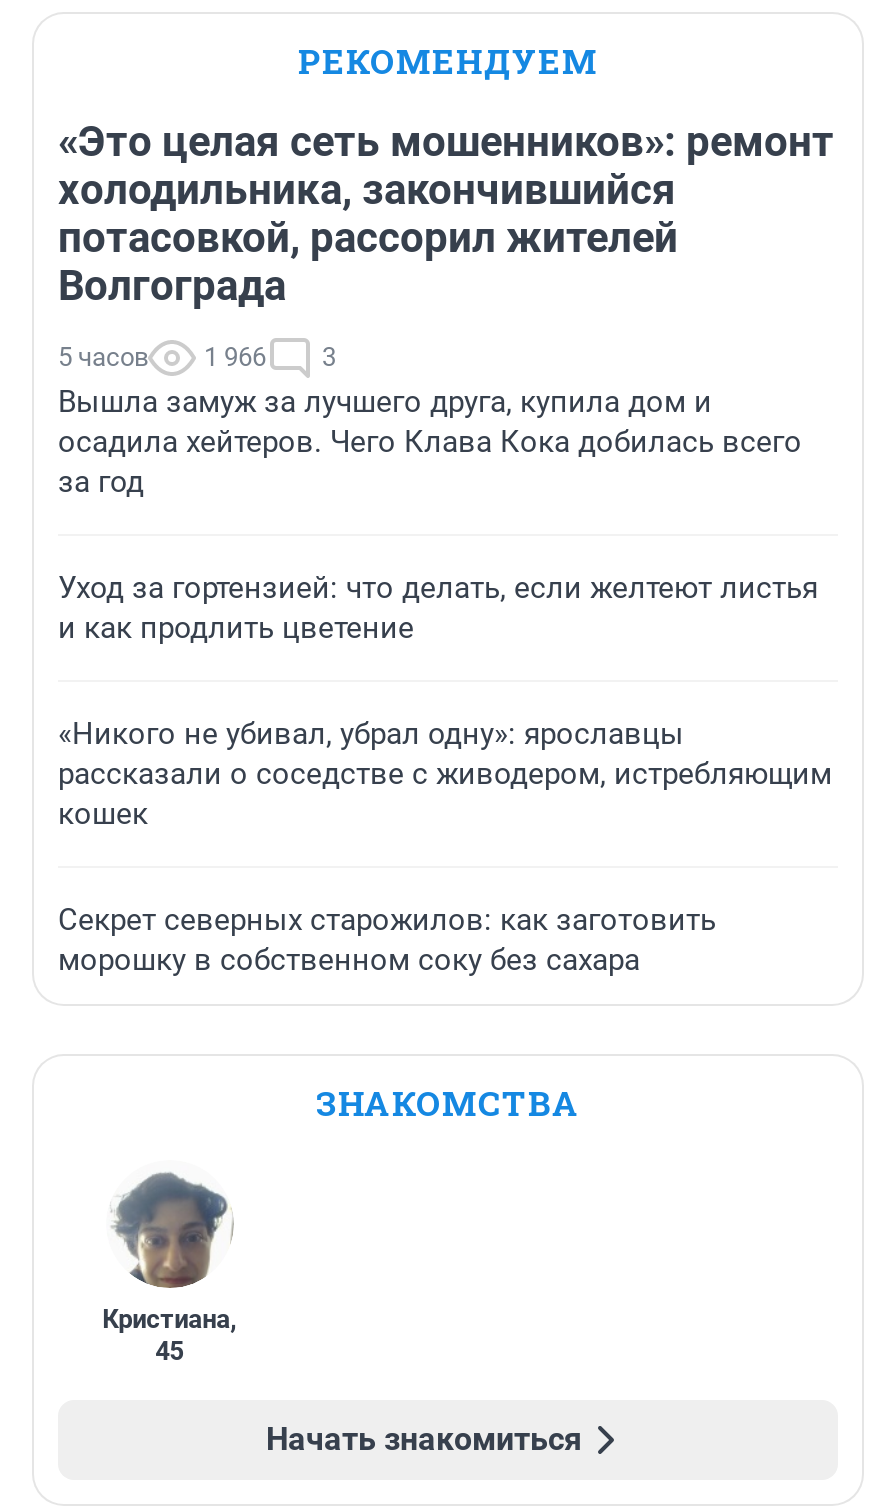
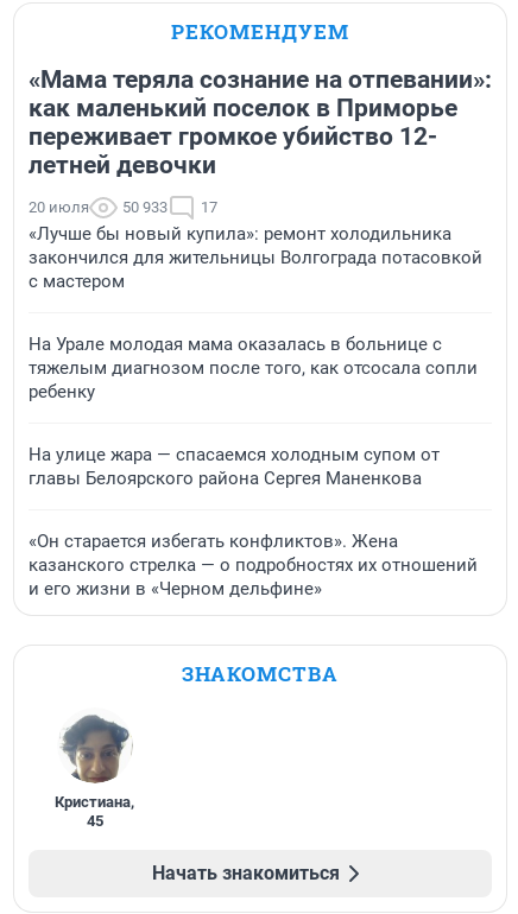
[58,118,834,310] «Это целая сеть мошенников»: ремонт | холодильника, закончившийся | потасовкой, рассорил жителей | Волгограда -> [29,66,492,179] «Мама теряла сознание на отпевании»: | как маленький поселок в Приморье | переживает громкое убийство 12- | летней девочки
[58,342,802,500] 5 часов | 1 966 | 3 | Вышла замуж за лучшего друга, купила дом и | осадила хейтеров. Чего Клава Кока добилась всего | за год -> [29,198,482,292] 20 июля | 50 933 | 17 | «Лучше бы новый купила»: ремонт холодильника | закончился для жительницы Волгограда потасовкой | с мастером
[58,570,818,646] Уход за гортензией: что делать, если желтеют листья | и как продлить цветение -> [29,334,478,403] На Урале молодая мама оказалась в больнице с | тяжелым диагнозом после того, как отсосала сопли | ребенку
[58,716,832,832] «Никого не убивал, убрал одну»: ярославцы | рассказали о соседстве с живодером, истребляющим | кошек -> [29,444,440,489] На улице жара — спасаемся холодным супом от | главы Белоярского района Сергея Маненкова
[58,902,716,978] Секрет северных старожилов: как заготовить | морошку в собственном соку без сахара -> [29,531,478,600] «Он старается избегать конфликтов». Жена | казанского стрелка — о подробностях их отношений | и его жизни в «Черном дельфине»

